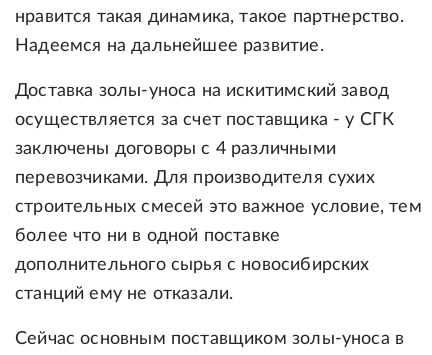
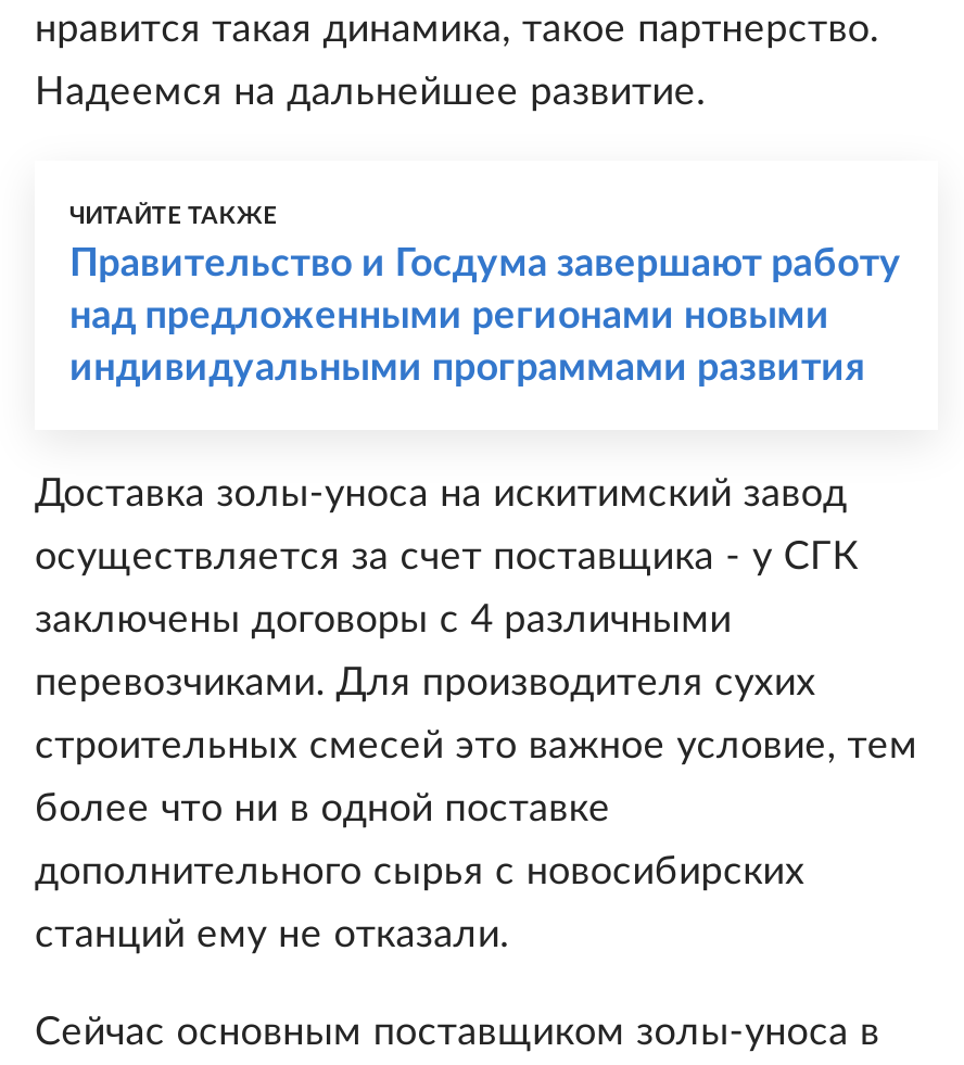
none -> [69,205,901,389] ЧИТАЙТЕ ТАКЖЕ | Правительство и Госдума завершают работу | над предложенными регионами новыми | индивидуальными программами развития

